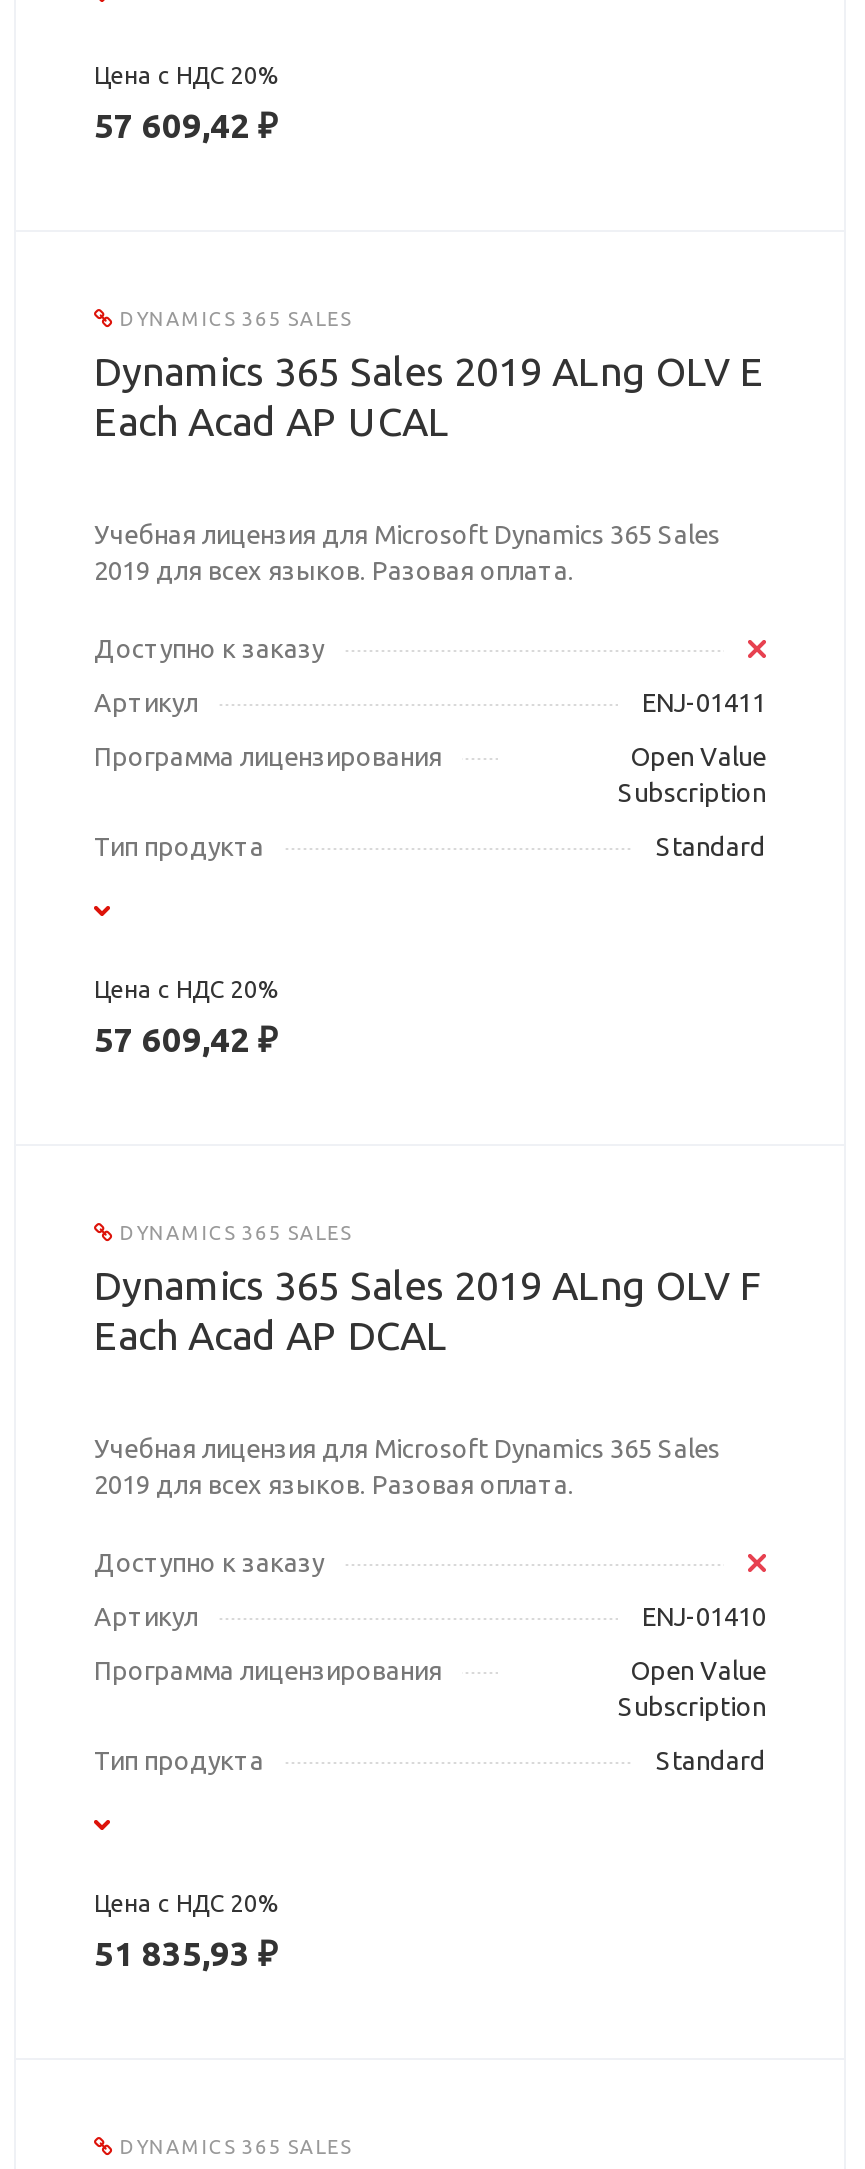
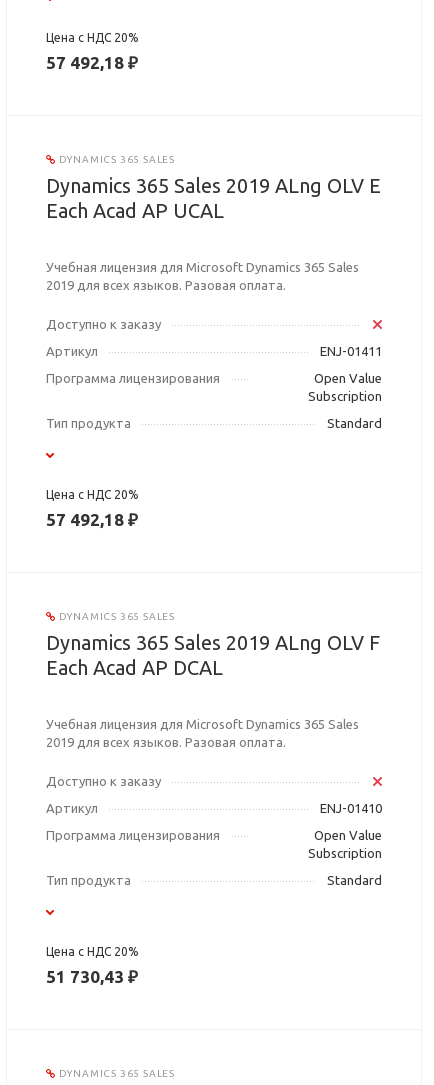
[94,107,278,145] 57 609,42 ₽ -> [46,53,138,72] 57 492,18 ₽
[94,1021,278,1059] 57 609,42 ₽ -> [46,510,138,529] 57 492,18 ₽
[94,1935,278,1973] 51 835,93 ₽ -> [46,967,138,986] 51 730,43 ₽

